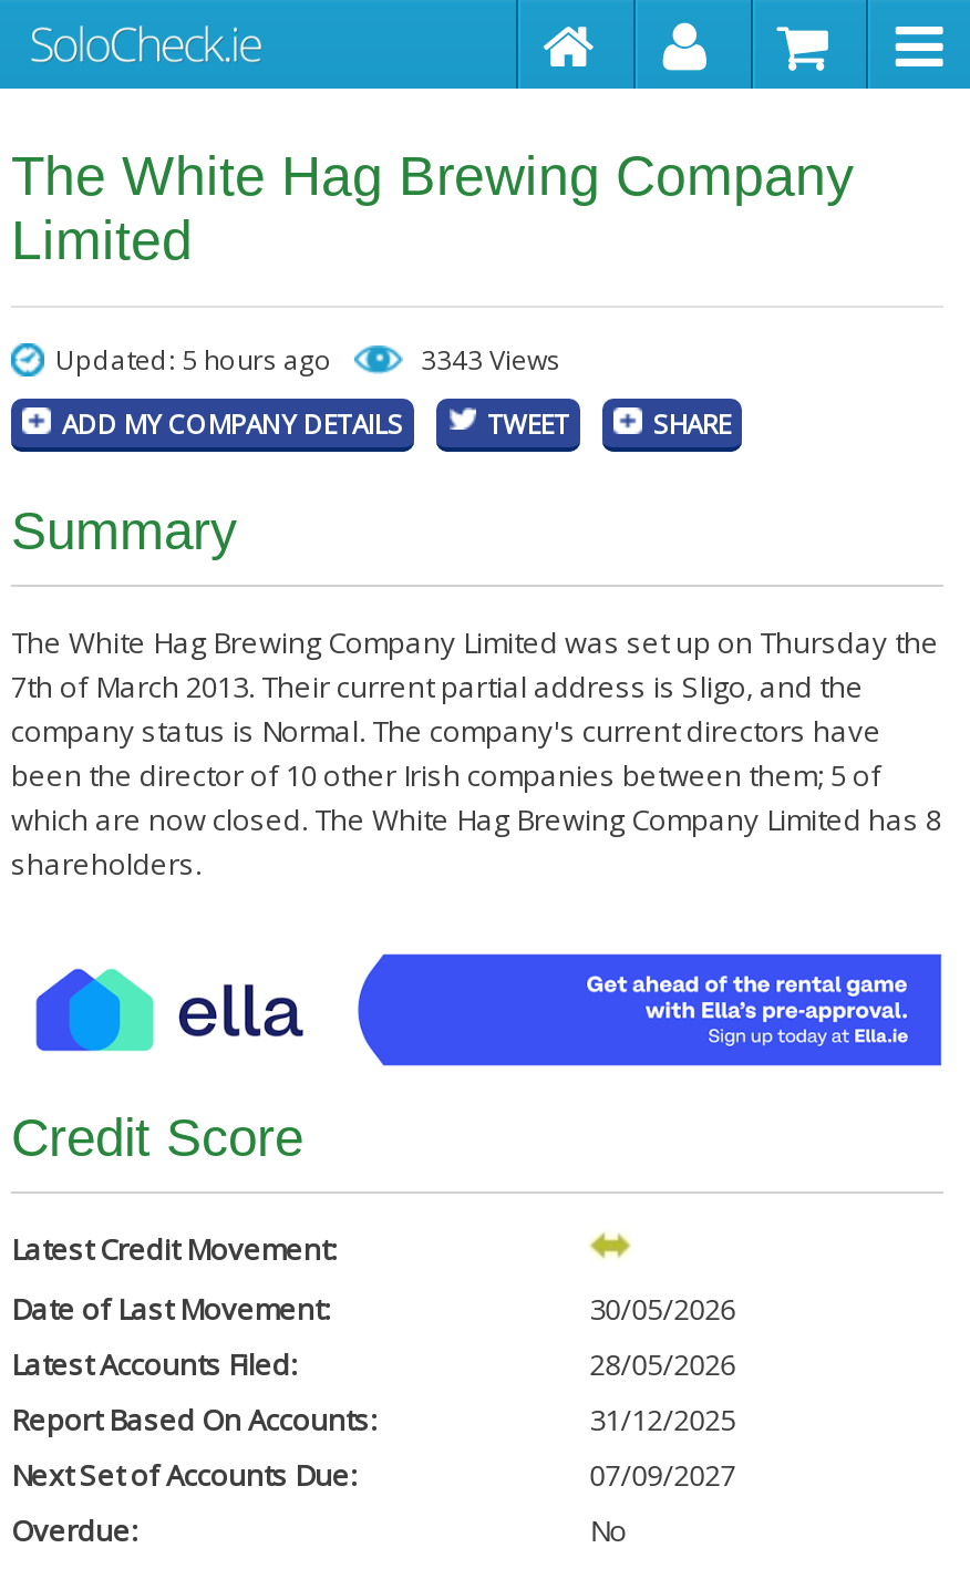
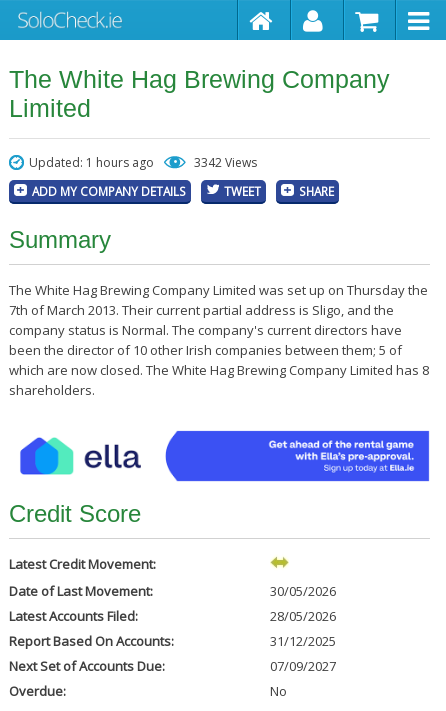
[55,341,332,379] Updated: 5 hours ago -> [29,154,154,171] Updated: 1 hours ago
[421,341,560,379] 3343 Views -> [194,154,257,171] 3342 Views

